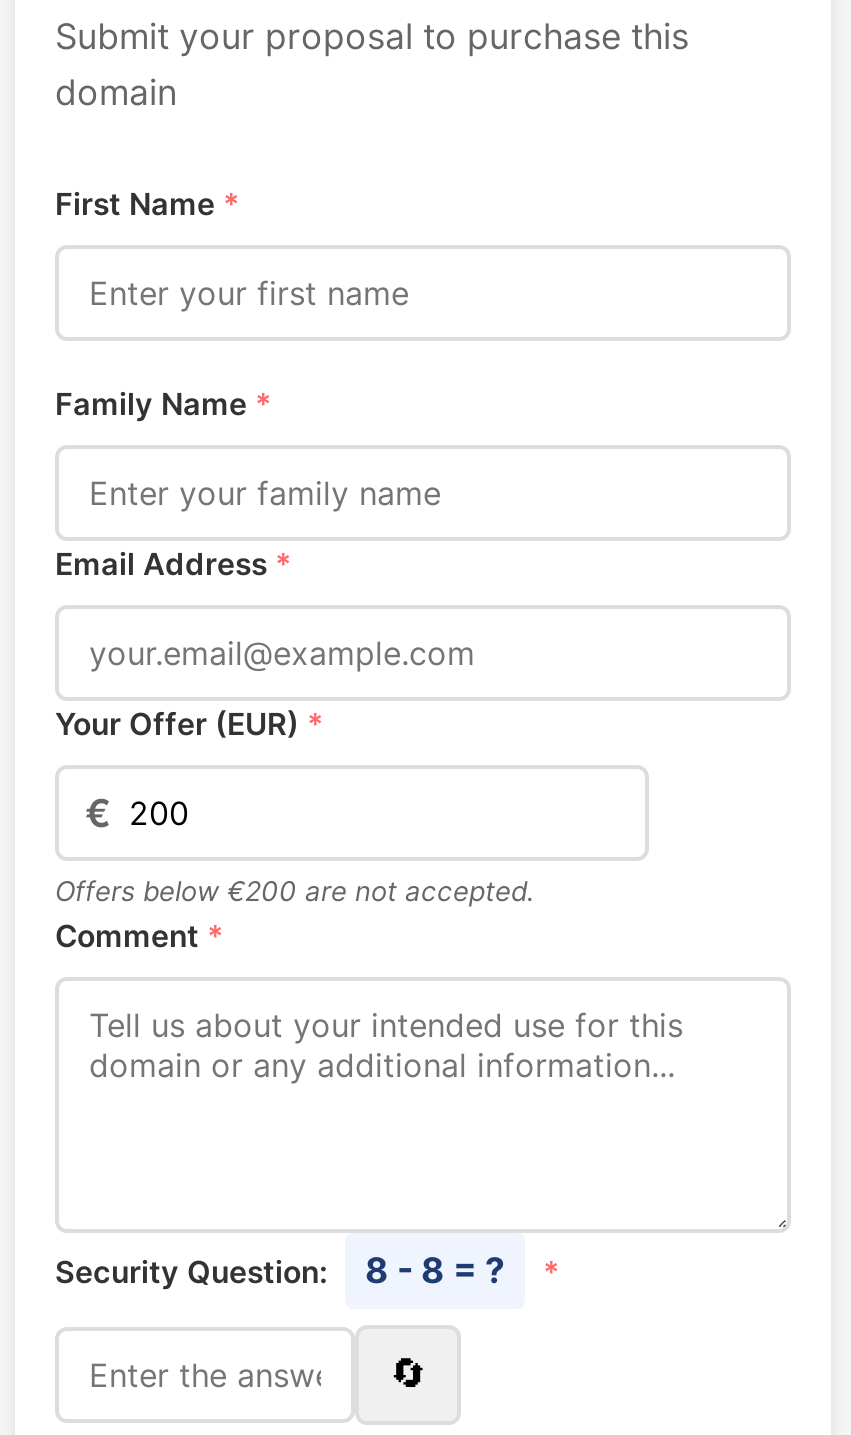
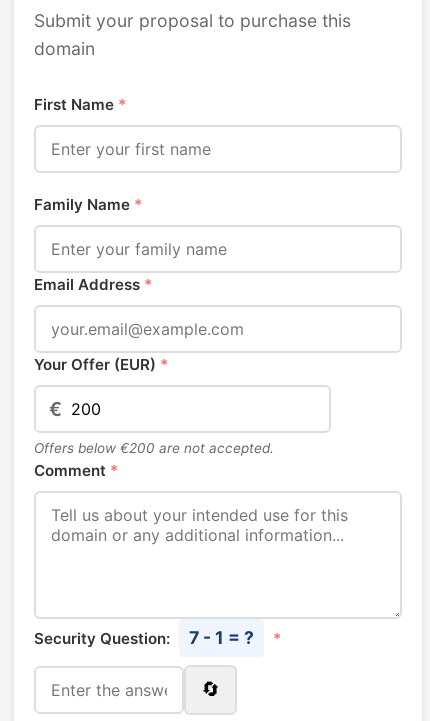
[365,1249,505,1291] 8 - 8 = ? -> [189,627,254,648] 7 - 1 = ?

